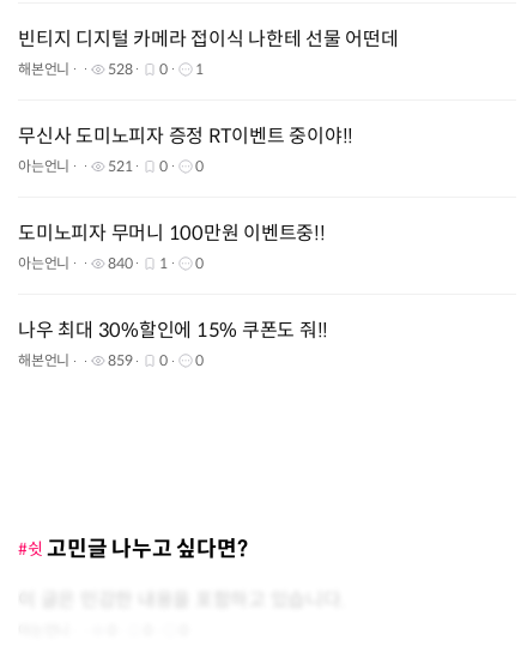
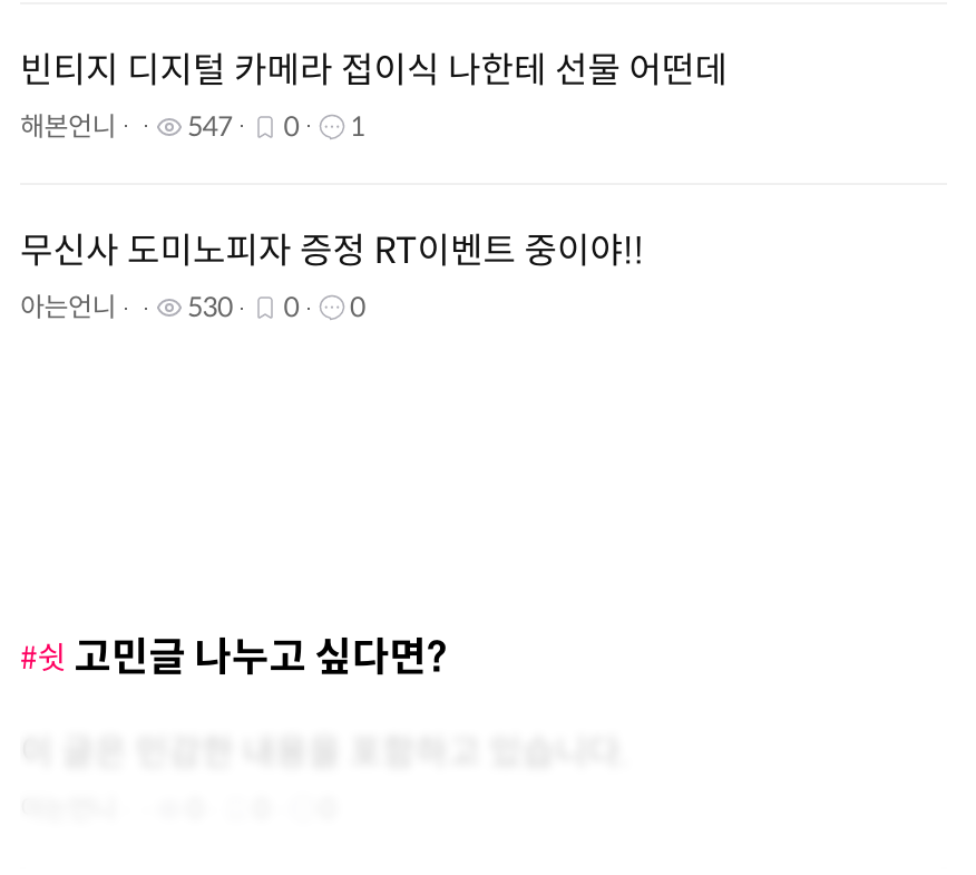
[108,60,203,78] 528 0 1 -> [187,109,365,142] 547 0 1
[18,157,328,370] 521 | 0 | 0 | 도미노피자 무머니 100만원 이벤트중!! | 아는언니 | 840 | 1 | 0 | 나우 최대 30%할인에 15% 쿠폰도 줘!! | 해본언니 | 859 -> [187,291,232,324] 530

